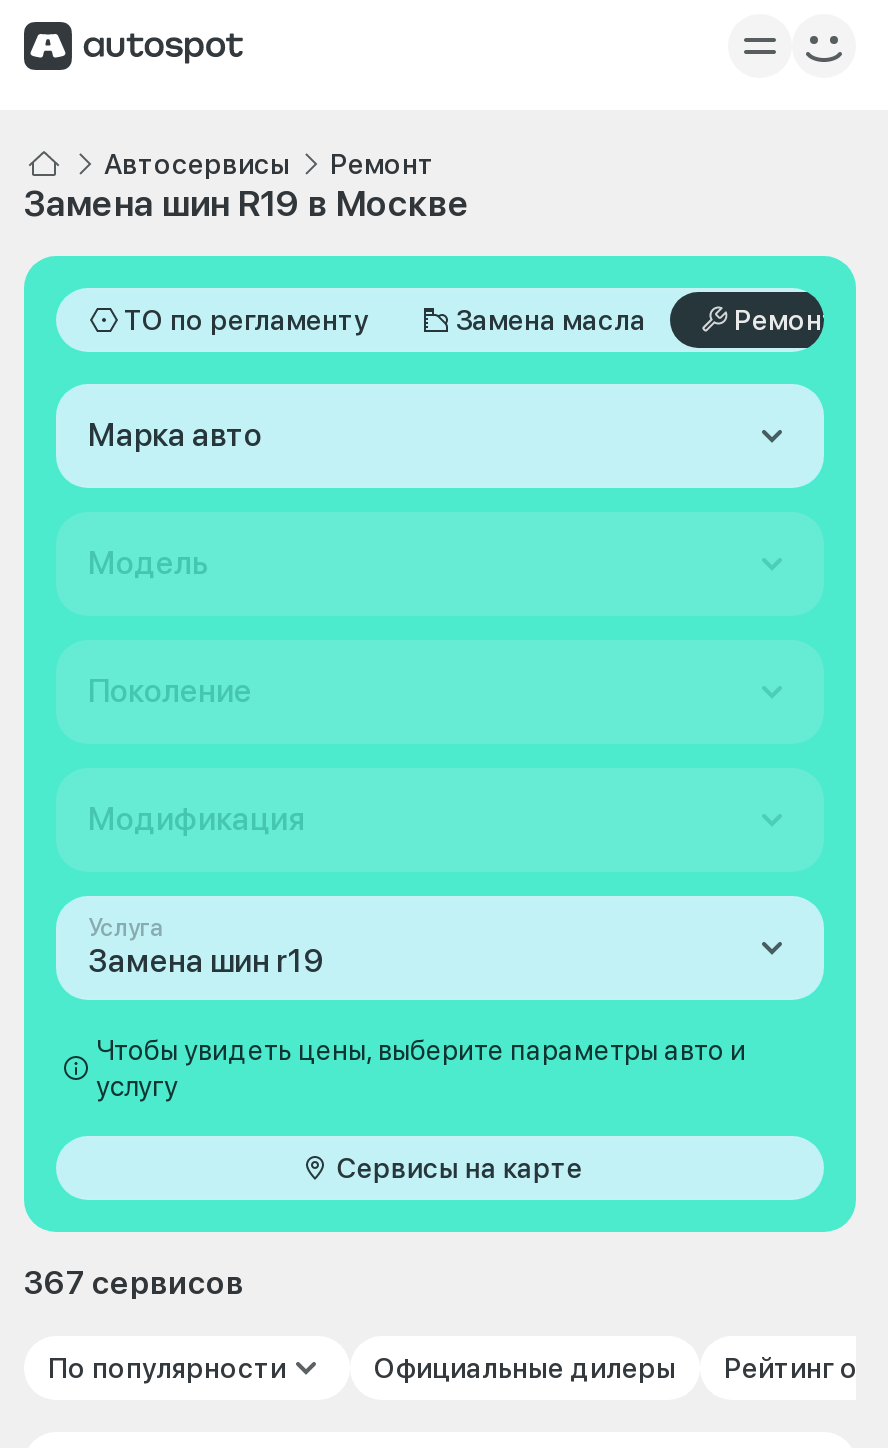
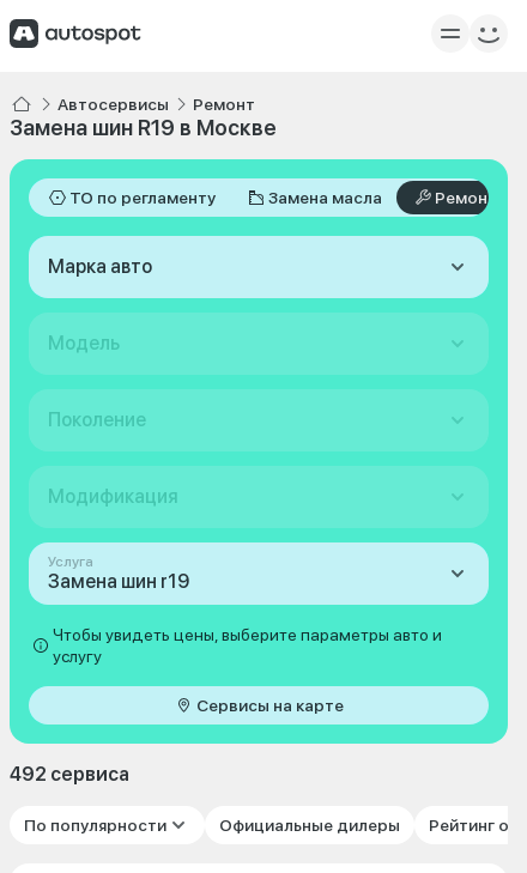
[24,1264,244,1302] 367 сервисов -> [10,763,129,786] 492 сервиса

